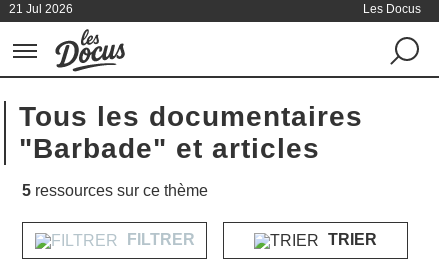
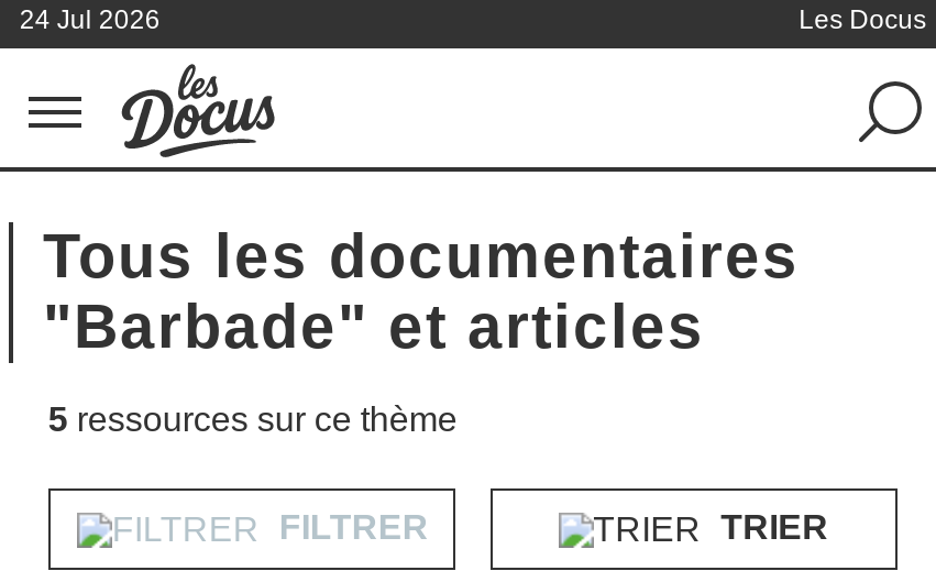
[9,2,73,16] 21 Jul 2026 -> [20,4,160,35] 24 Jul 2026

